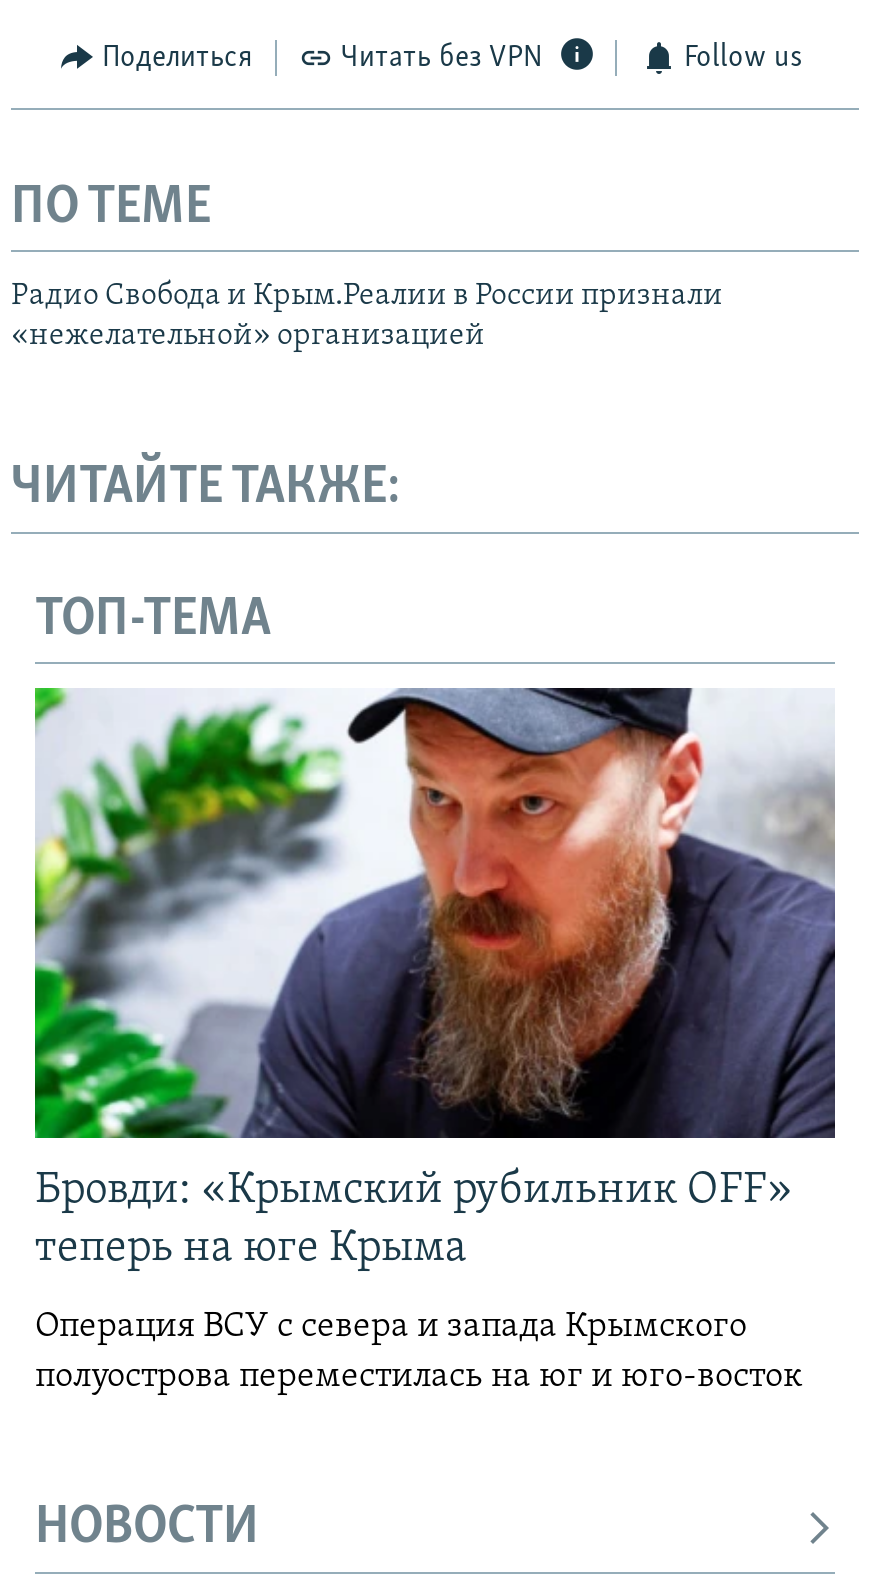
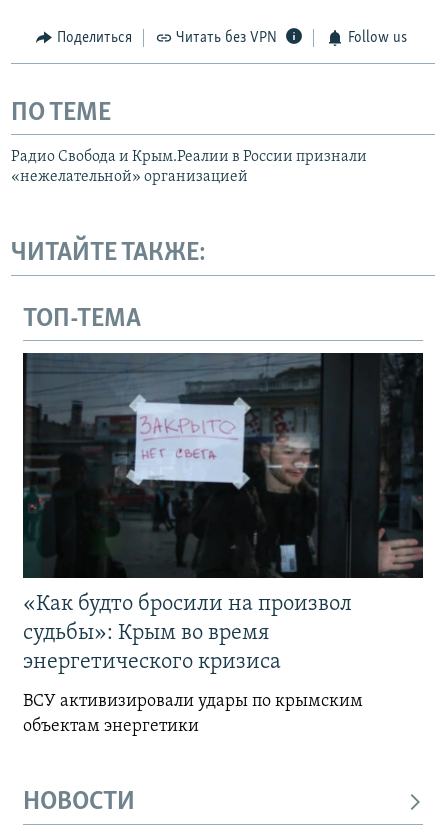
[33,686,837,1273] [image] | Бровди: «Крымский рубильник OFF» | теперь на юге Крыма -> [22,352,424,674] [image] | «Как будто бросили на произвол | судьбы»: Крым во время | энергетического кризиса
[35,1309,803,1397] Операция ВСУ с севера и запада Крымского | полуострова переместилась на юг и юго-восток -> [23,692,363,736] ВСУ активизировали удары по крымским | объектам энергетики

